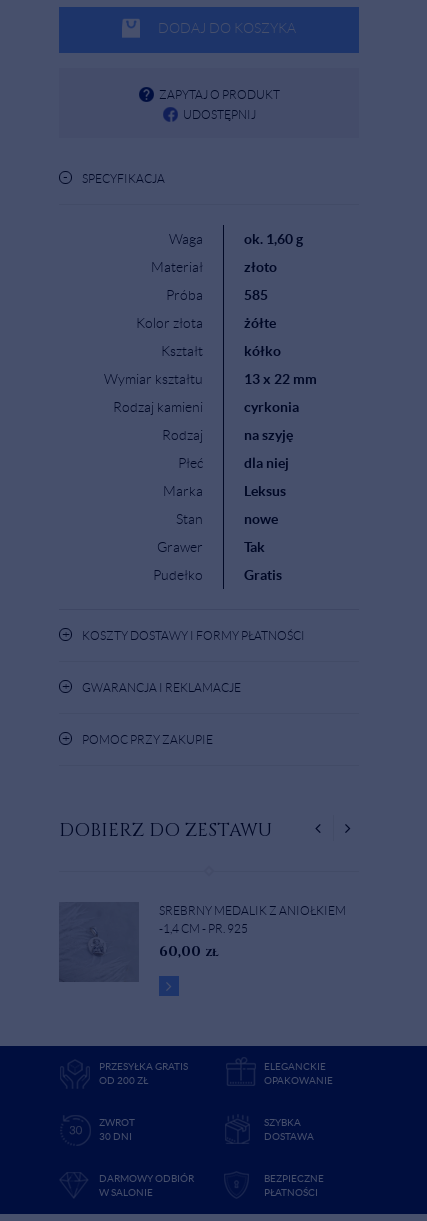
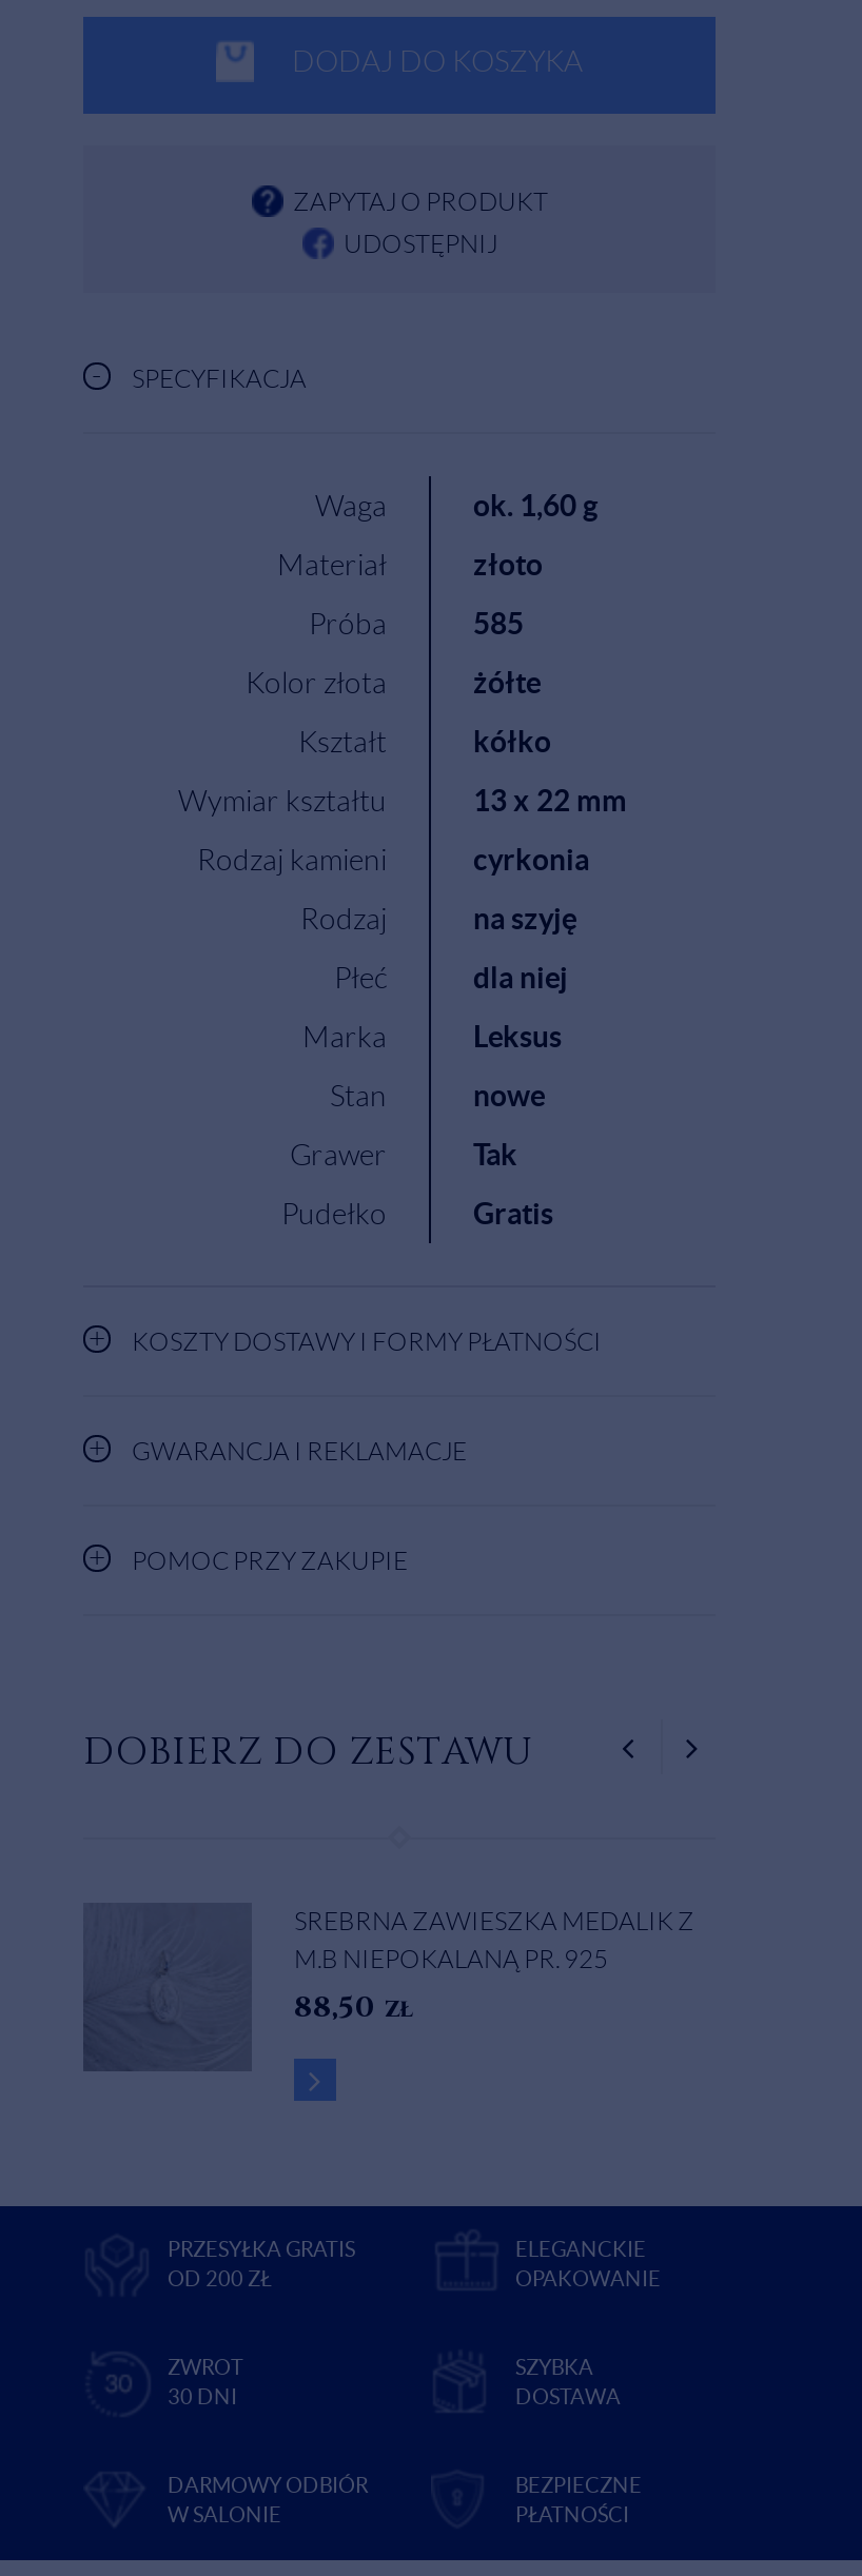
[159,904,346,961] SREBRNY MEDALIK Z ANIOŁKIEM | -1,4 CM - PR. 925 | 60,00 zł -> [294,1907,694,2027] SREBRNA ZAWIESZKA MEDALIK Z | M.B NIEPOKALANĄ PR. 925 | 88,50 zł

